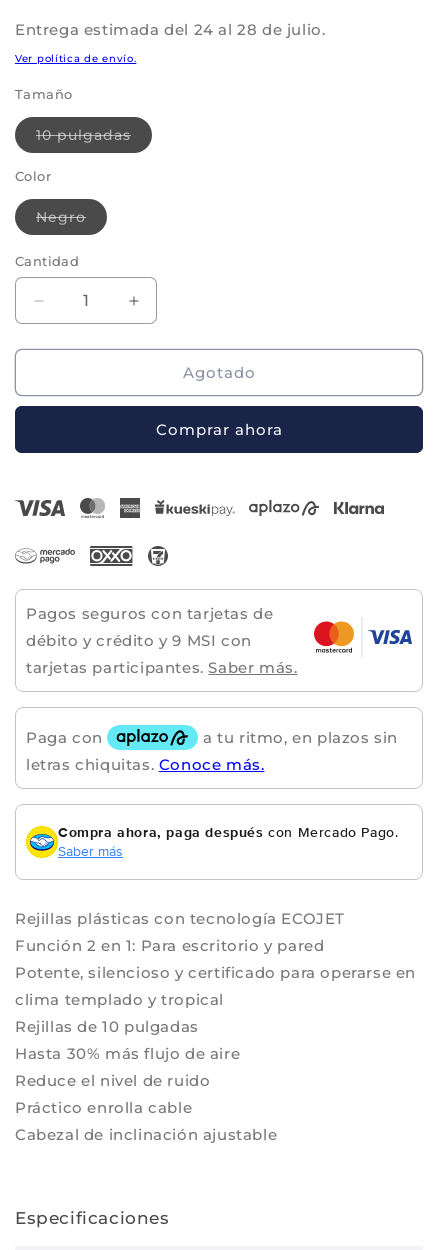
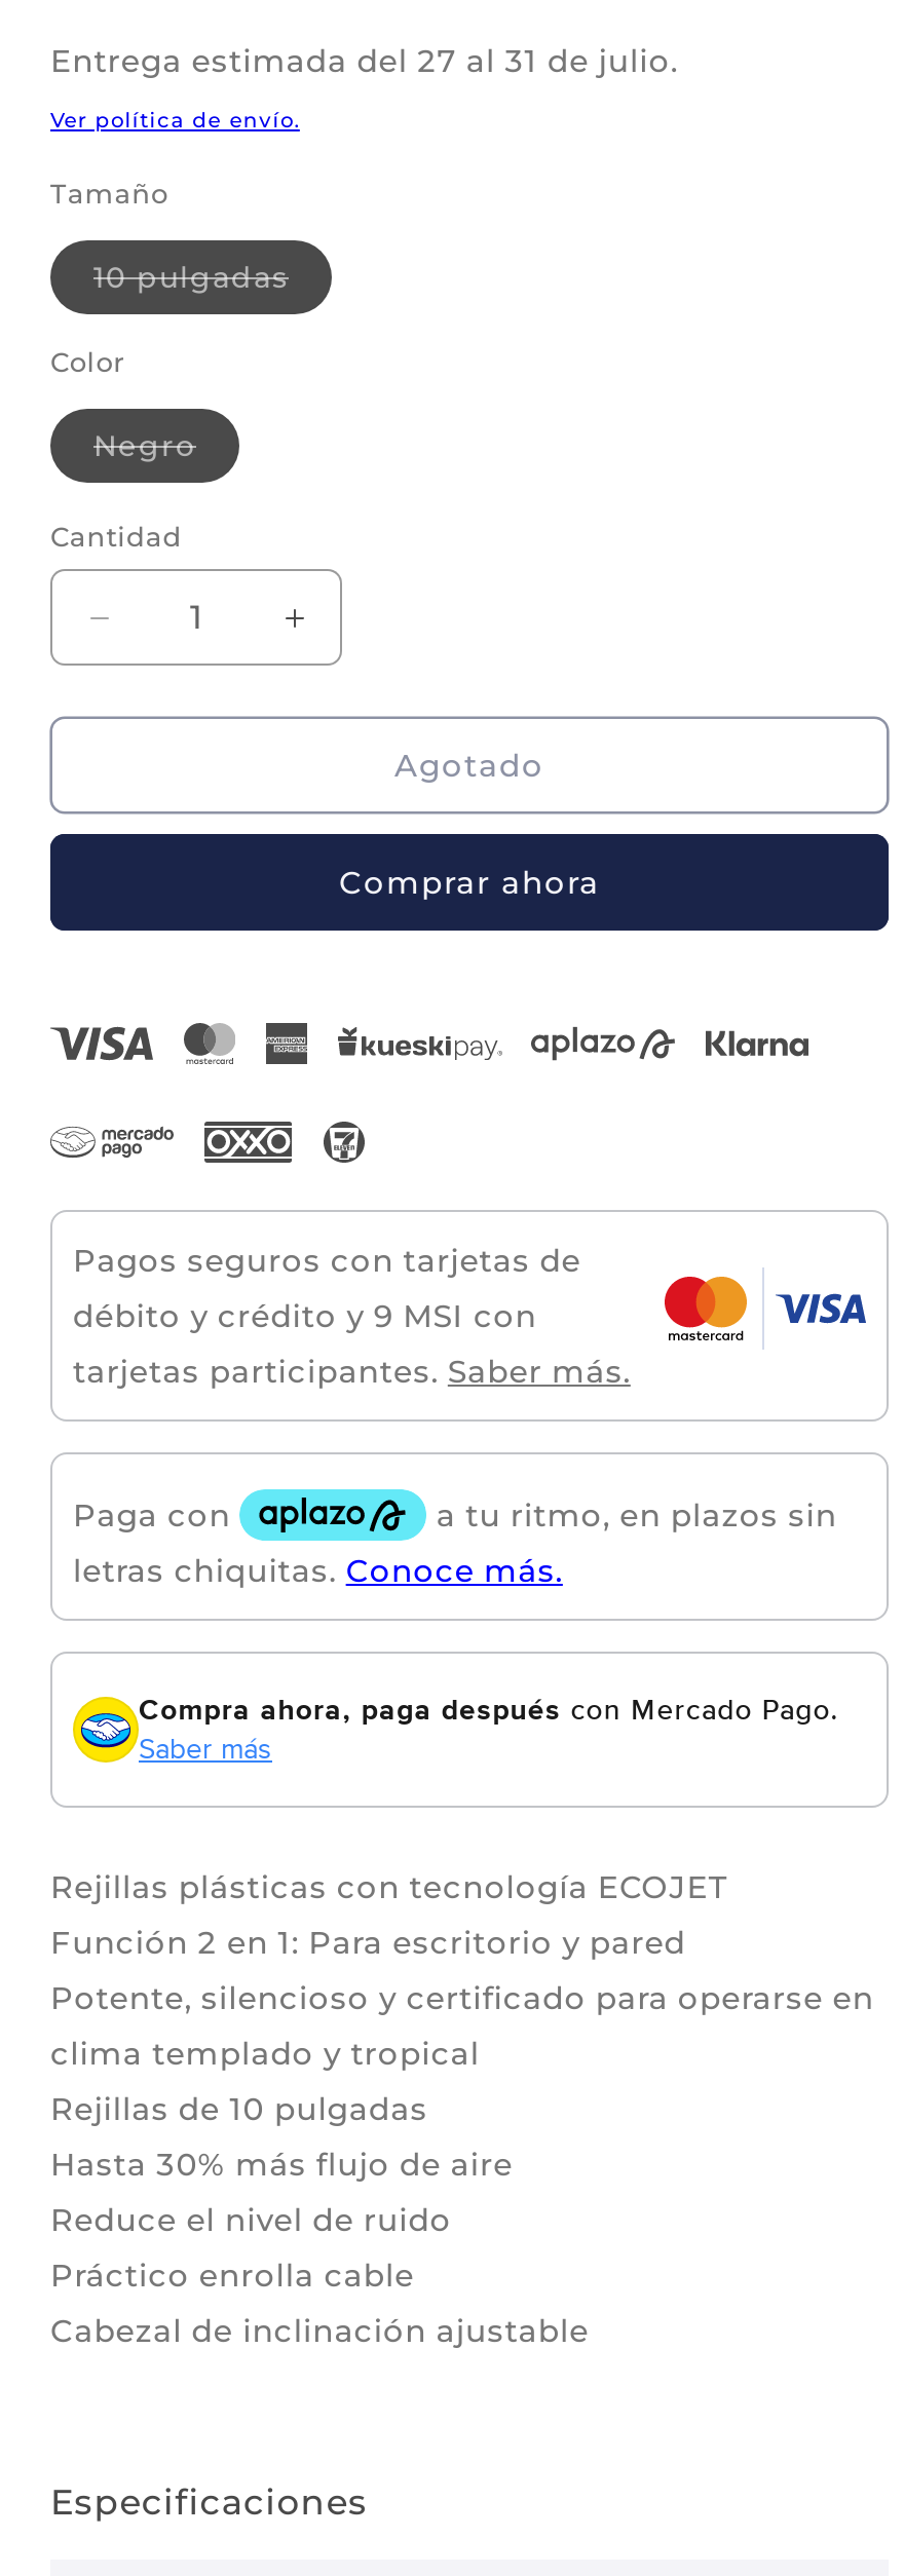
[15,20,325,39] Entrega estimada del 24 al 28 de julio. -> [50,41,678,81] Entrega estimada del 27 al 31 de julio.

